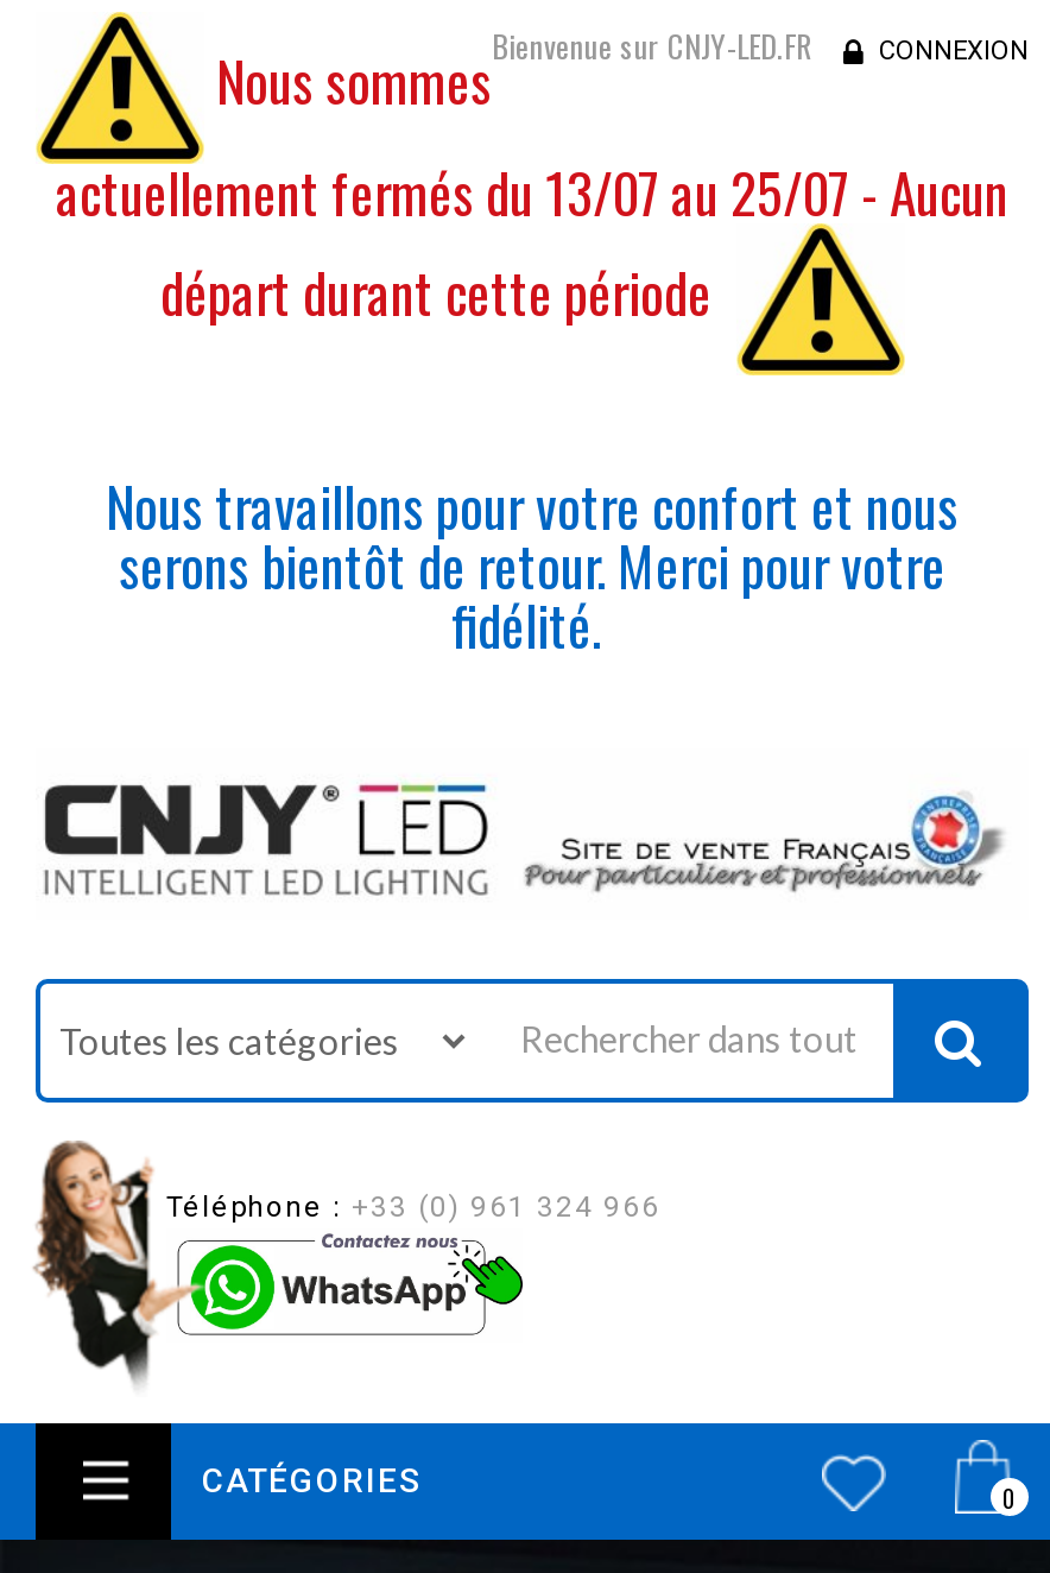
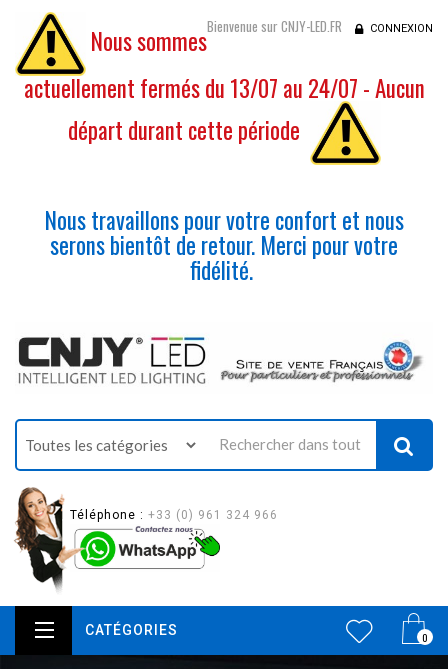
[56,152,1008,233] actuellement fermés du 13/07 au 25/07 - Aucun -> [23,71,424,105] actuellement fermés du 13/07 au 24/07 - Aucun

